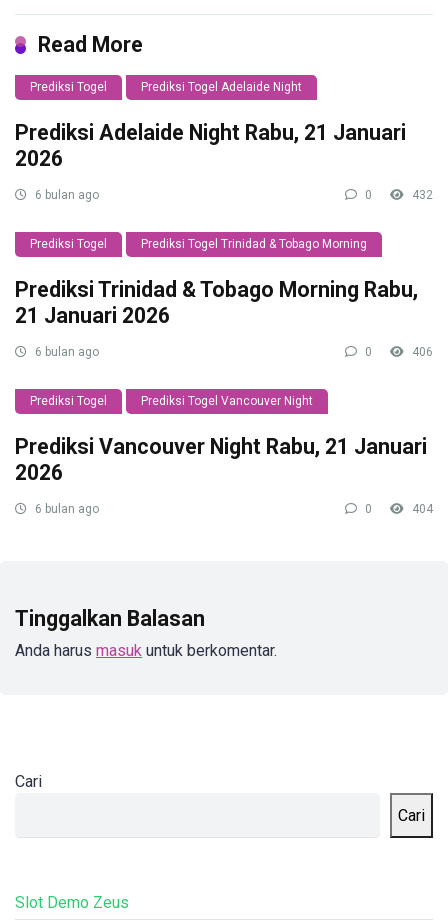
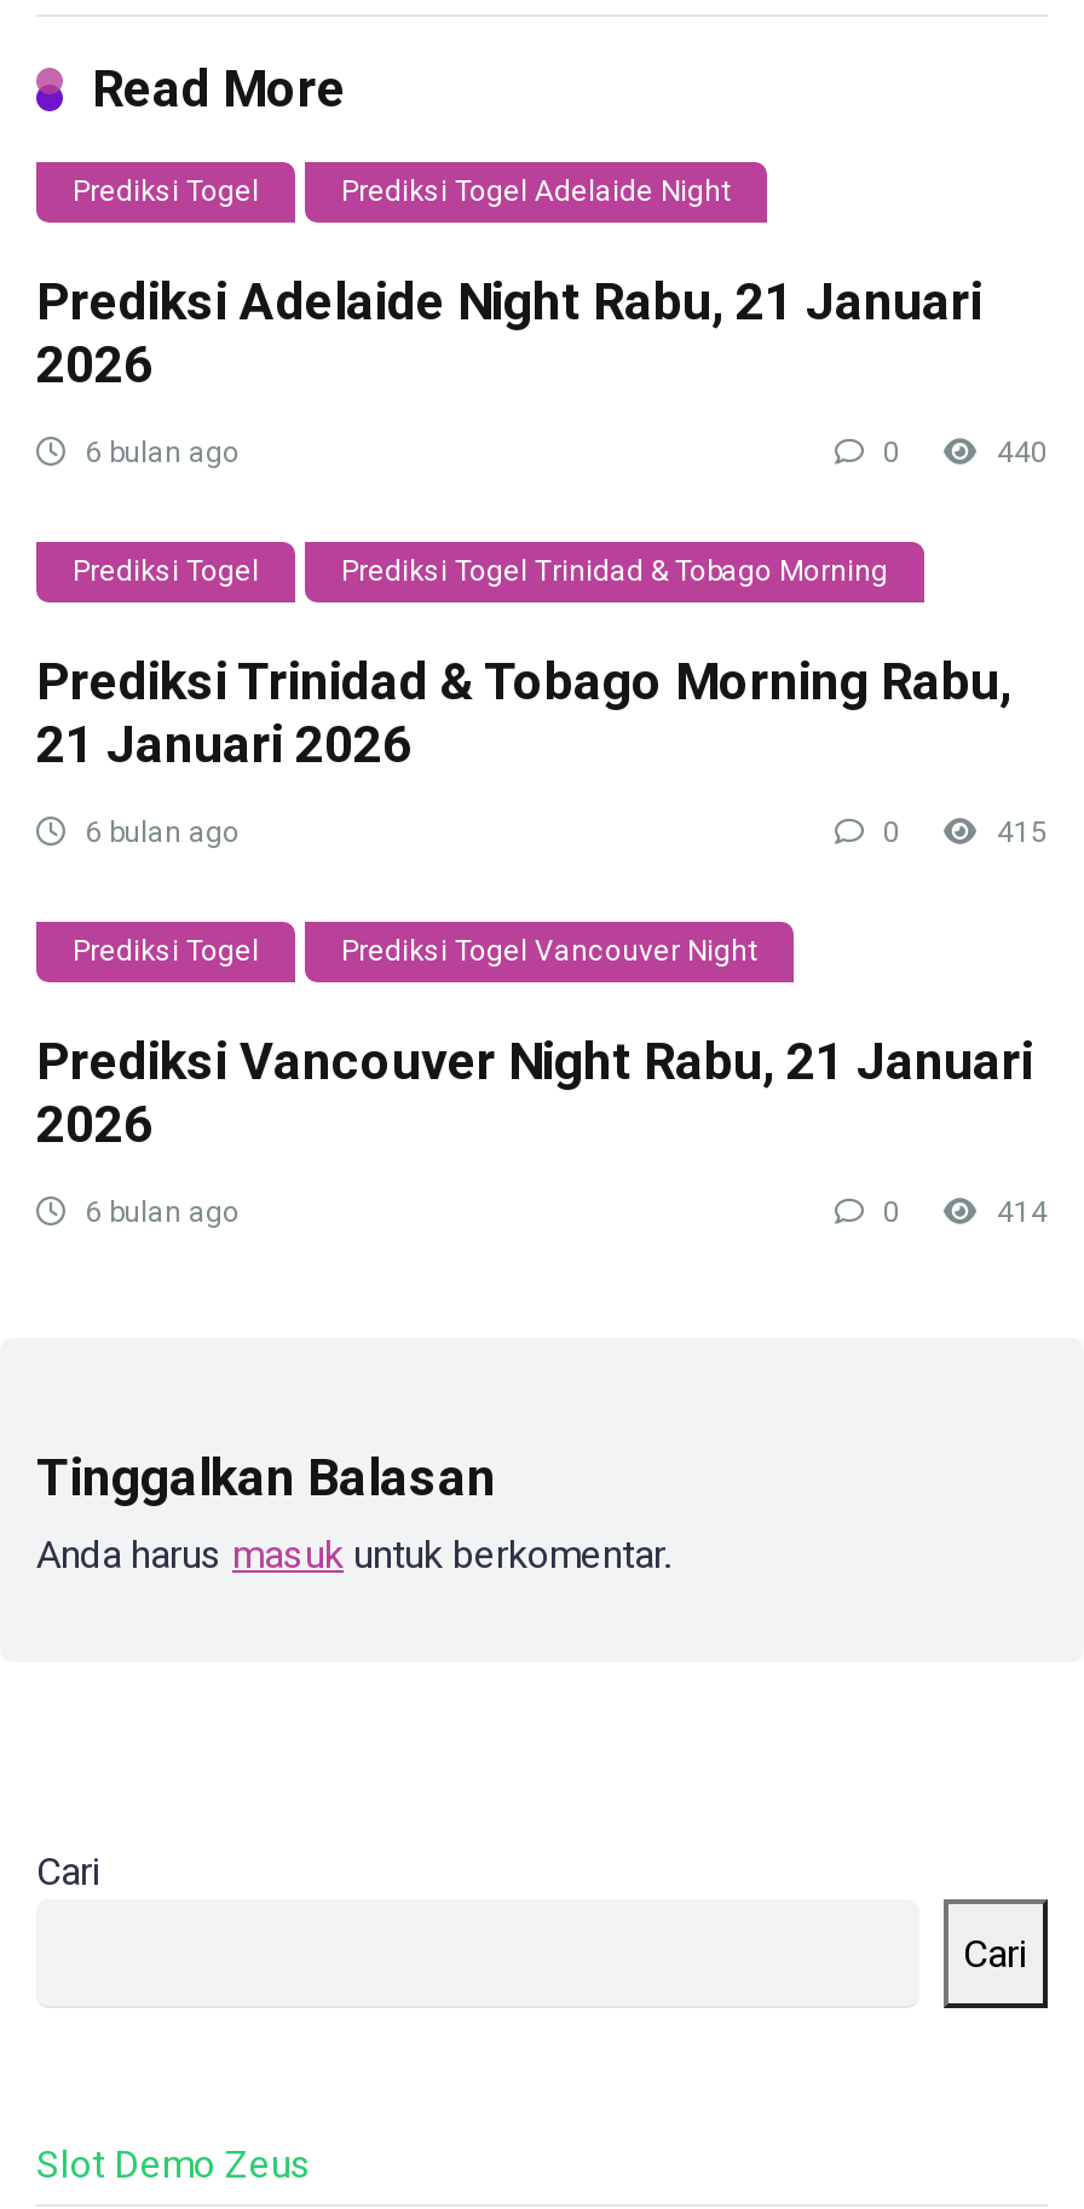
[409,188,433,202] 432 -> [990,435,1048,469] 440
[409,345,433,359] 406 -> [990,815,1048,849] 415
[409,502,433,516] 404 -> [990,1195,1048,1229] 414

